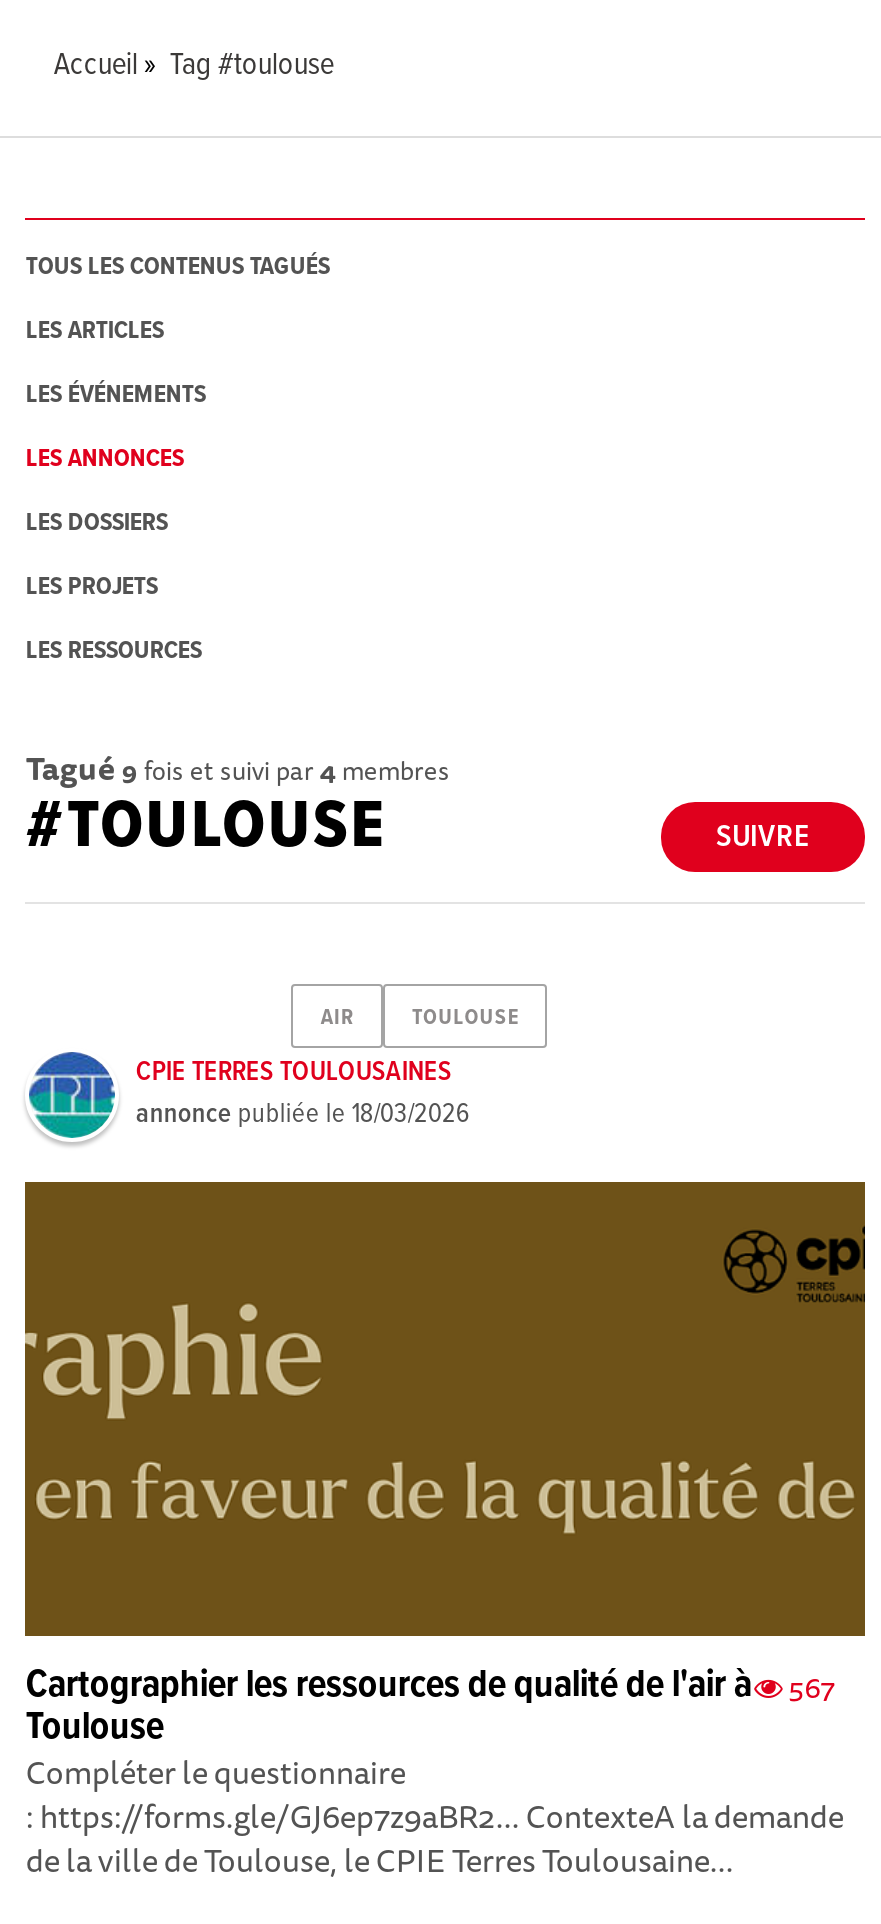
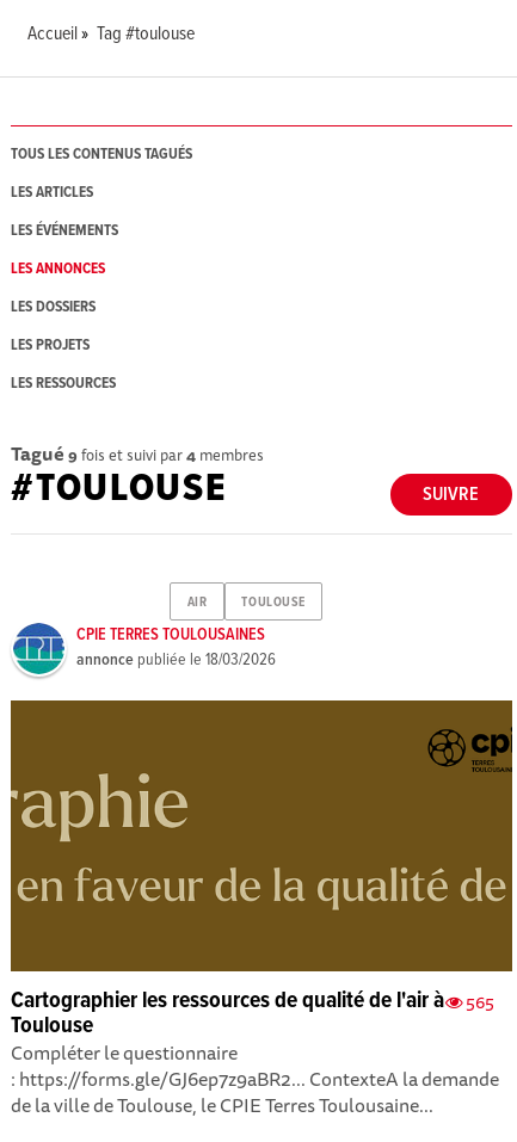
[26,1660,834,1712] Cartographier les ressources de qualité de l'air à 567 -> [11,986,494,1017] Cartographier les ressources de qualité de l'air à 565

